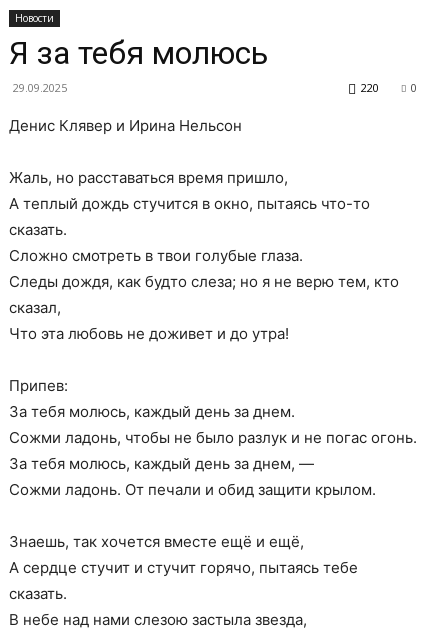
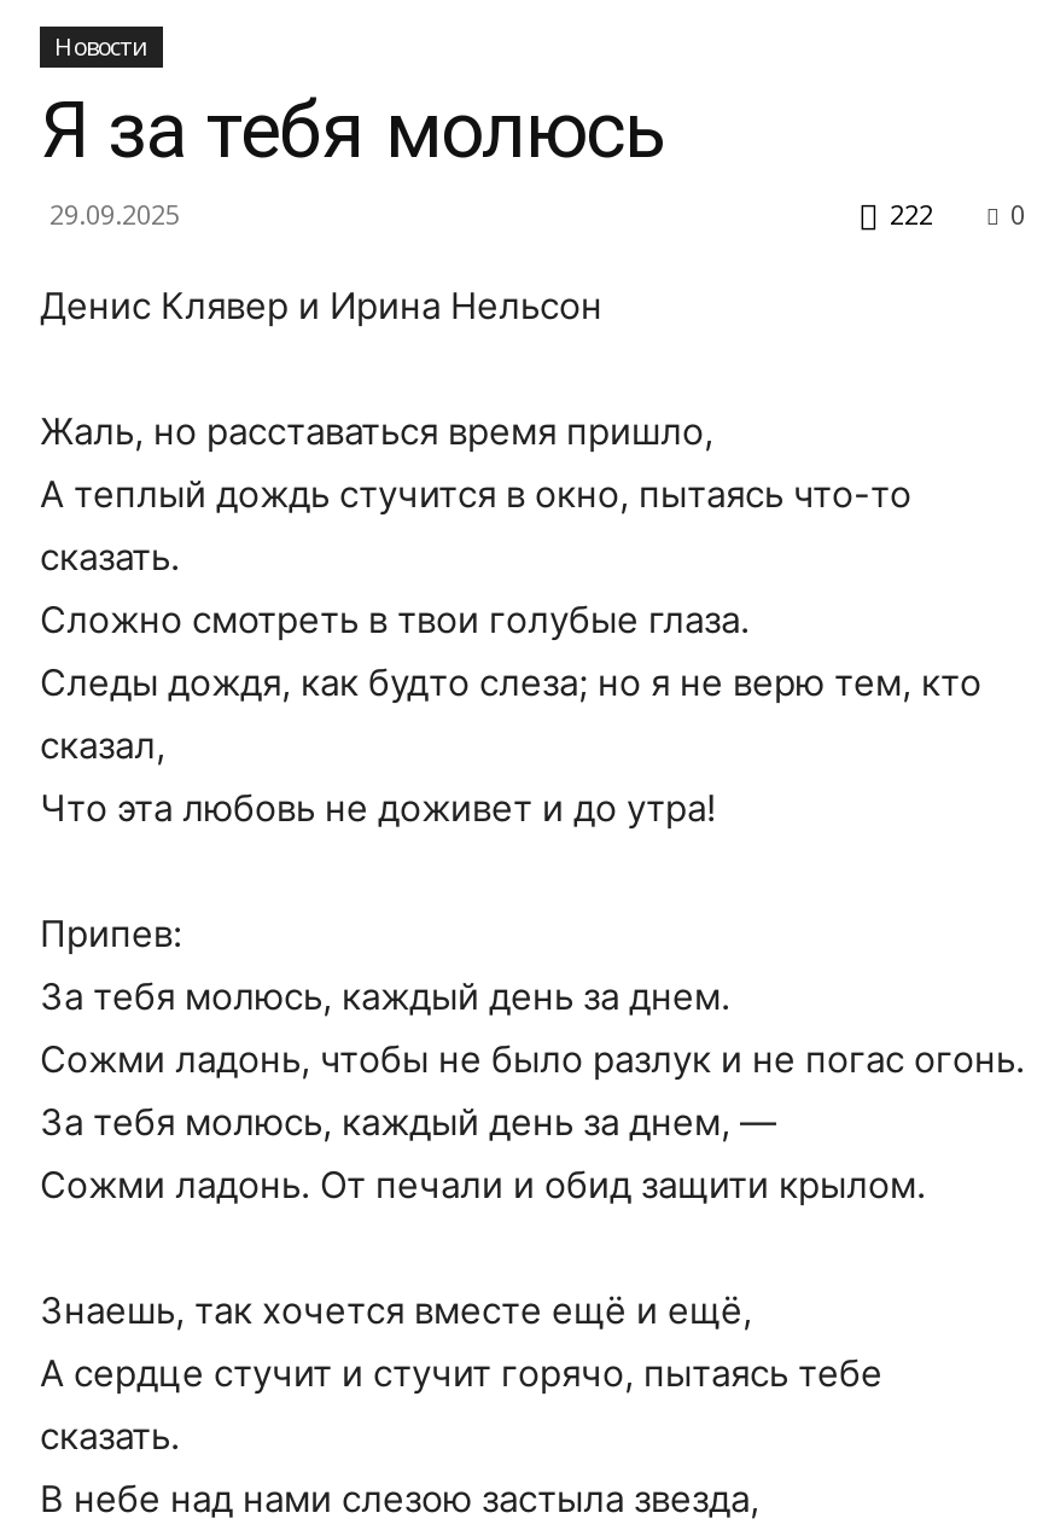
[361,80,379,95] 220 -> [890,196,933,232] 222

